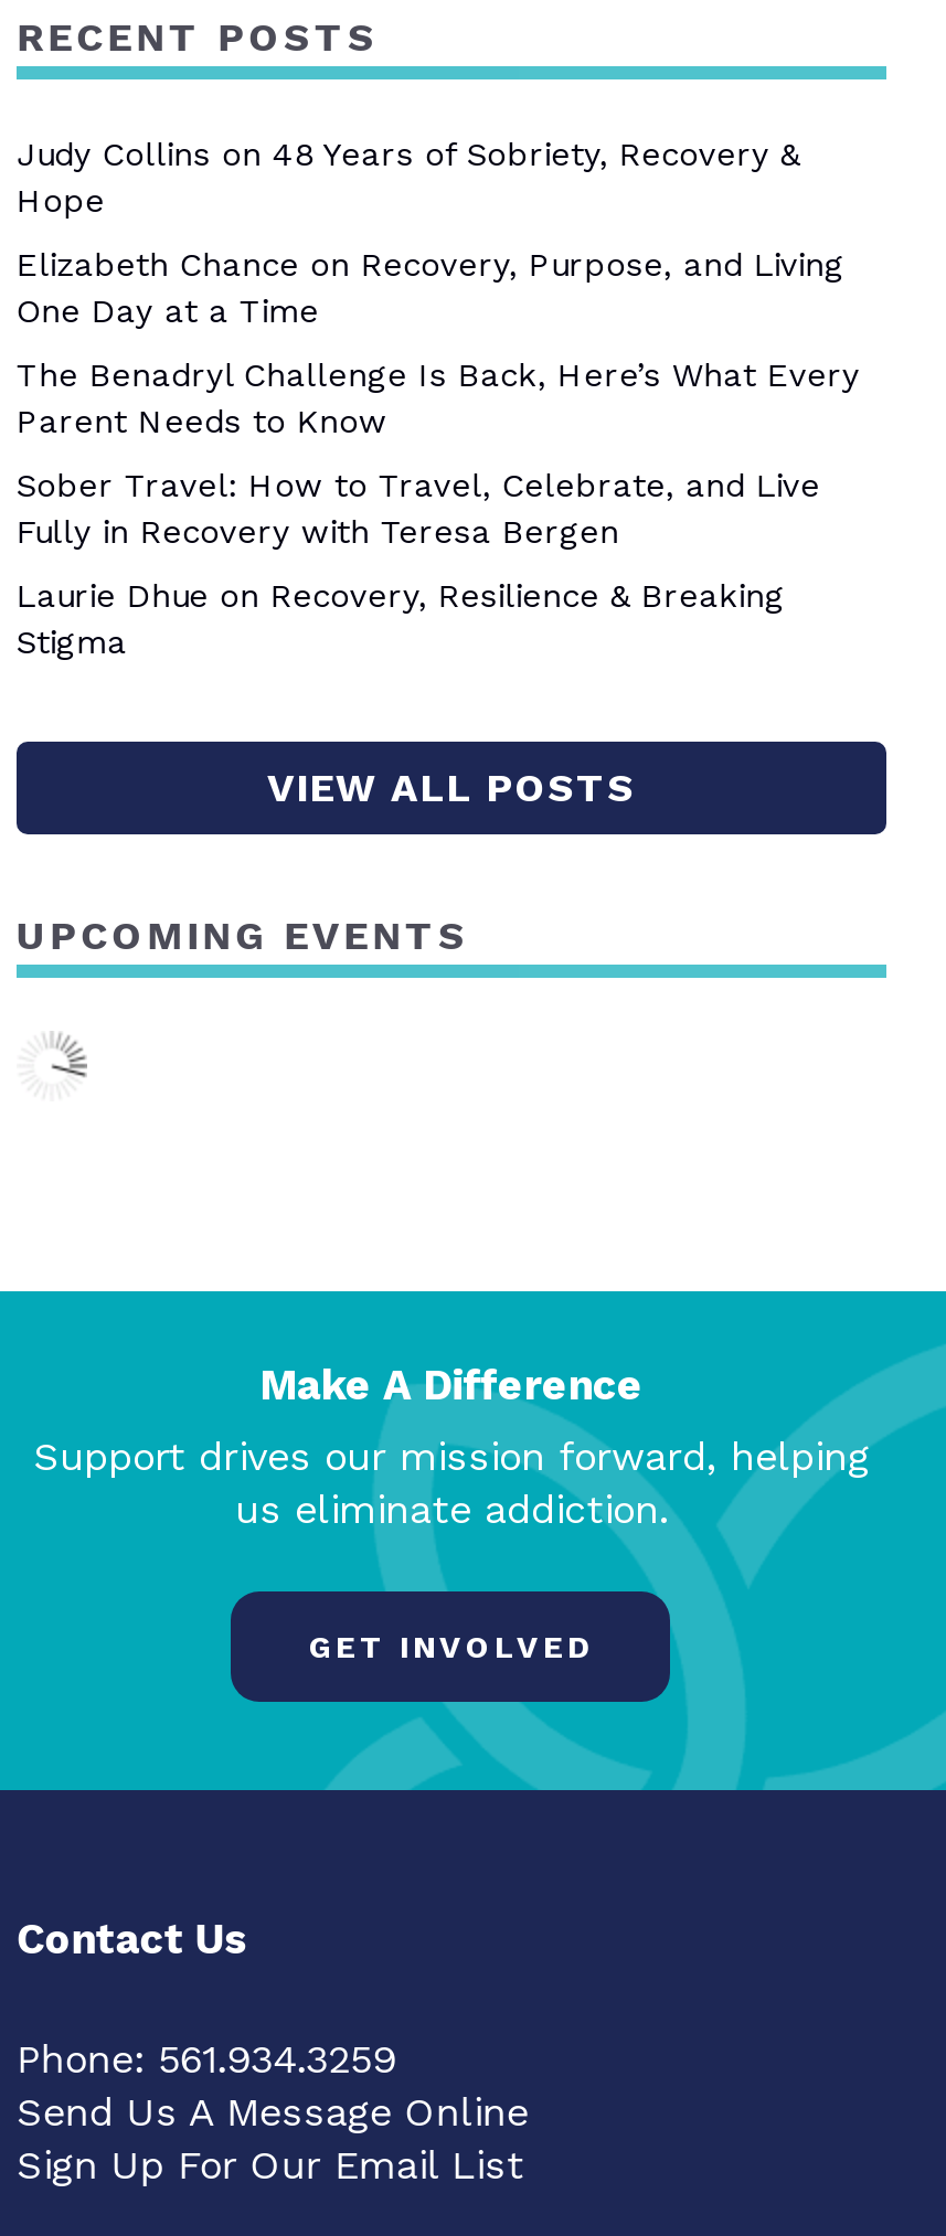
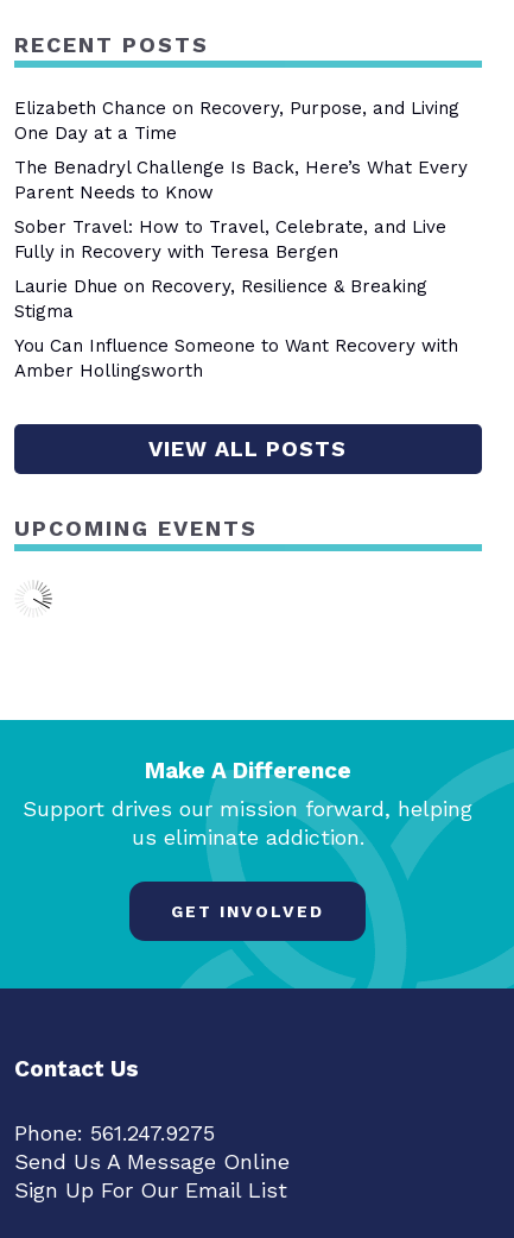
[16,135,800,221] Judy Collins on 48 Years of Sobriety, Recovery & | Hope -> none
moved [16,245,860,662] -> [14,97,468,322]: Elizabeth Chance on Recovery, Purpose, and Living | One Day at a Time | The Benadryl Challenge Is Back, Here’s What Every | Parent Needs to Know | Sober Travel: How to Travel, Celebrate, and Live | Fully in Recovery with Teresa Bergen | Laurie Dhue on Recovery, Resilience & Breaking | Stigma
none -> [14,335,458,381] You Can Influence Someone to Want Recovery with | Amber Hollingsworth
[16,2035,396,2081] Phone: 561.934.3259 -> [14,1121,215,1146] Phone: 561.247.9275

